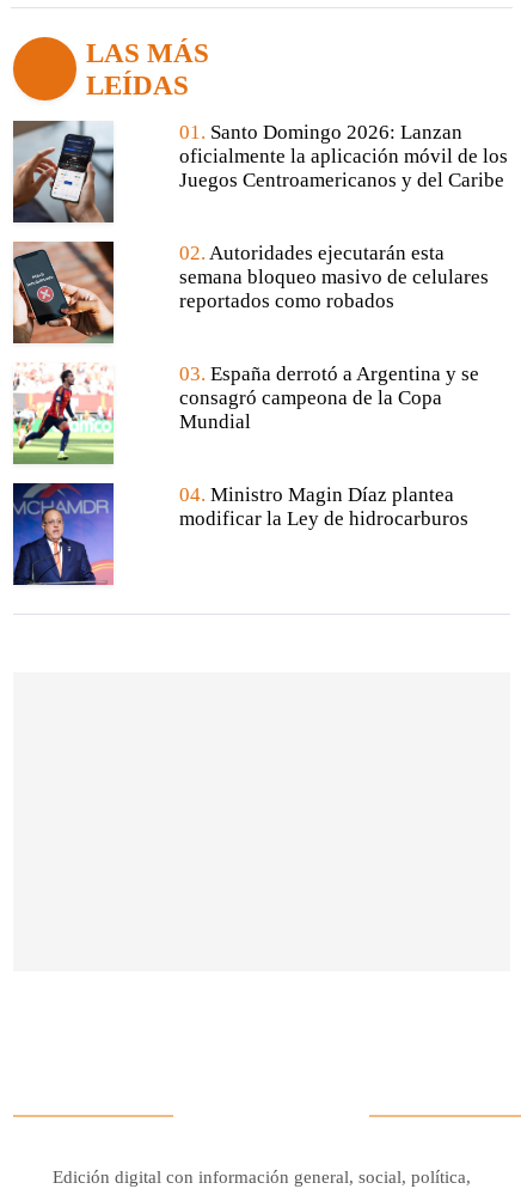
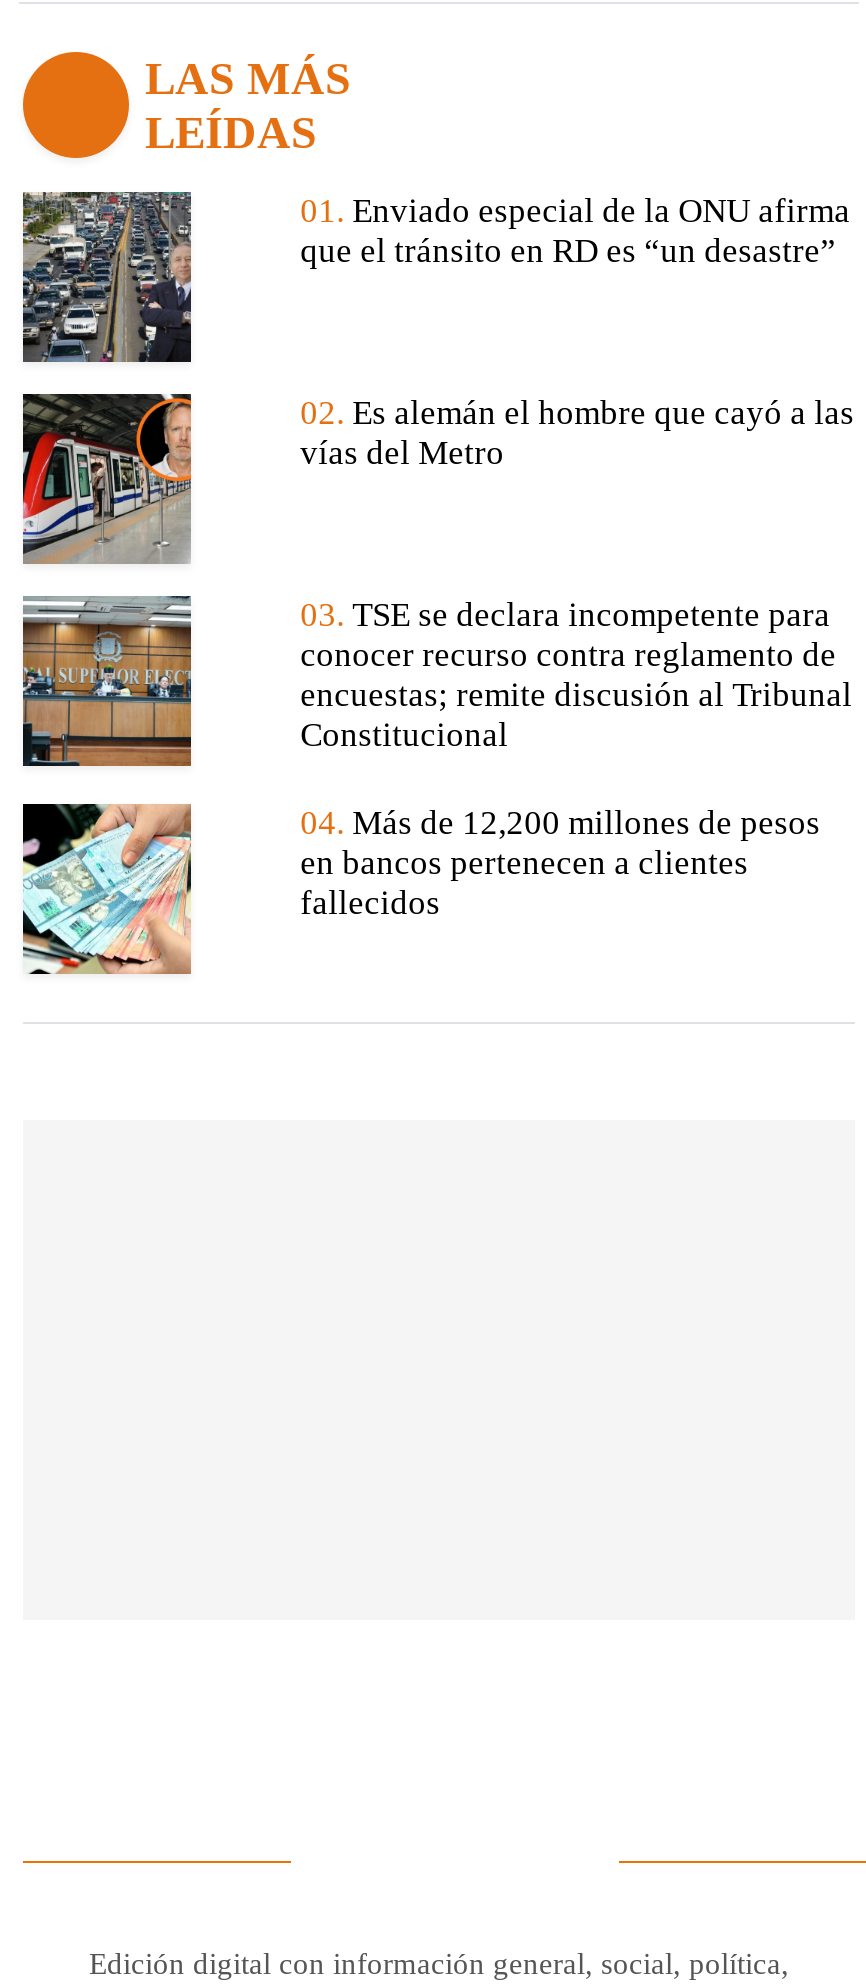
[13,121,114,224] [image] -> [21,190,193,364] [image]
[179,121,507,191] 01. Santo Domingo 2026: Lanzan | oficialmente la aplicación móvil de los | Juegos Centroamericanos y del Caribe -> [300,192,850,270] 01. Enviado especial de la ONU afirma | que el tránsito en RD es “un desastre”
[13,240,115,343] [image] -> [21,392,193,564] [image]
[179,241,488,312] 02. Autoridades ejecutarán esta | semana bloqueo masivo de celulares | reportados como robados -> [300,394,854,472] 02. Es alemán el hombre que cayó a las | vías del Metro
[12,362,115,465] [image] -> [21,594,193,768] [image]
[179,362,479,433] 03. España derrotó a Argentina y se | consagró campeona de la Copa | Mundial -> [300,596,852,754] 03. TSE se declara incompetente para | conocer recurso contra reglamento de | encuestas; remite discusión al Tribunal | Constitucional
[12,482,115,586] [image] -> [21,802,193,976] [image]
[179,483,468,530] 04. Ministro Magin Díaz plantea | modificar la Ley de hidrocarburos -> [300,804,820,922] 04. Más de 12,200 millones de pesos | en bancos pertenecen a clientes | fallecidos

